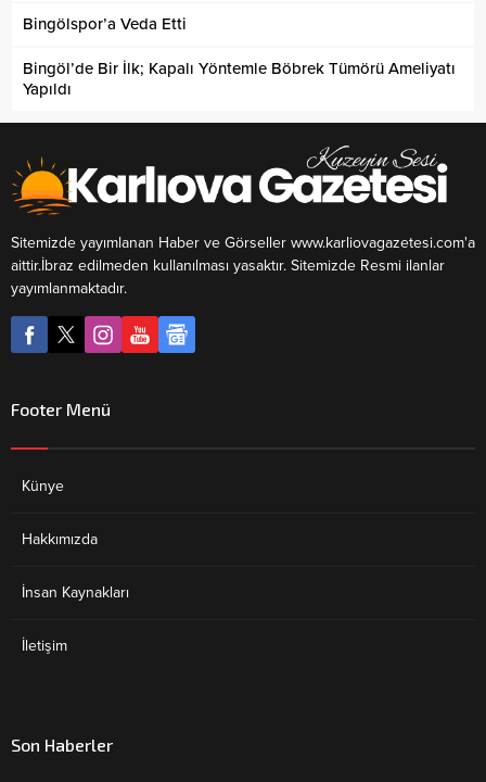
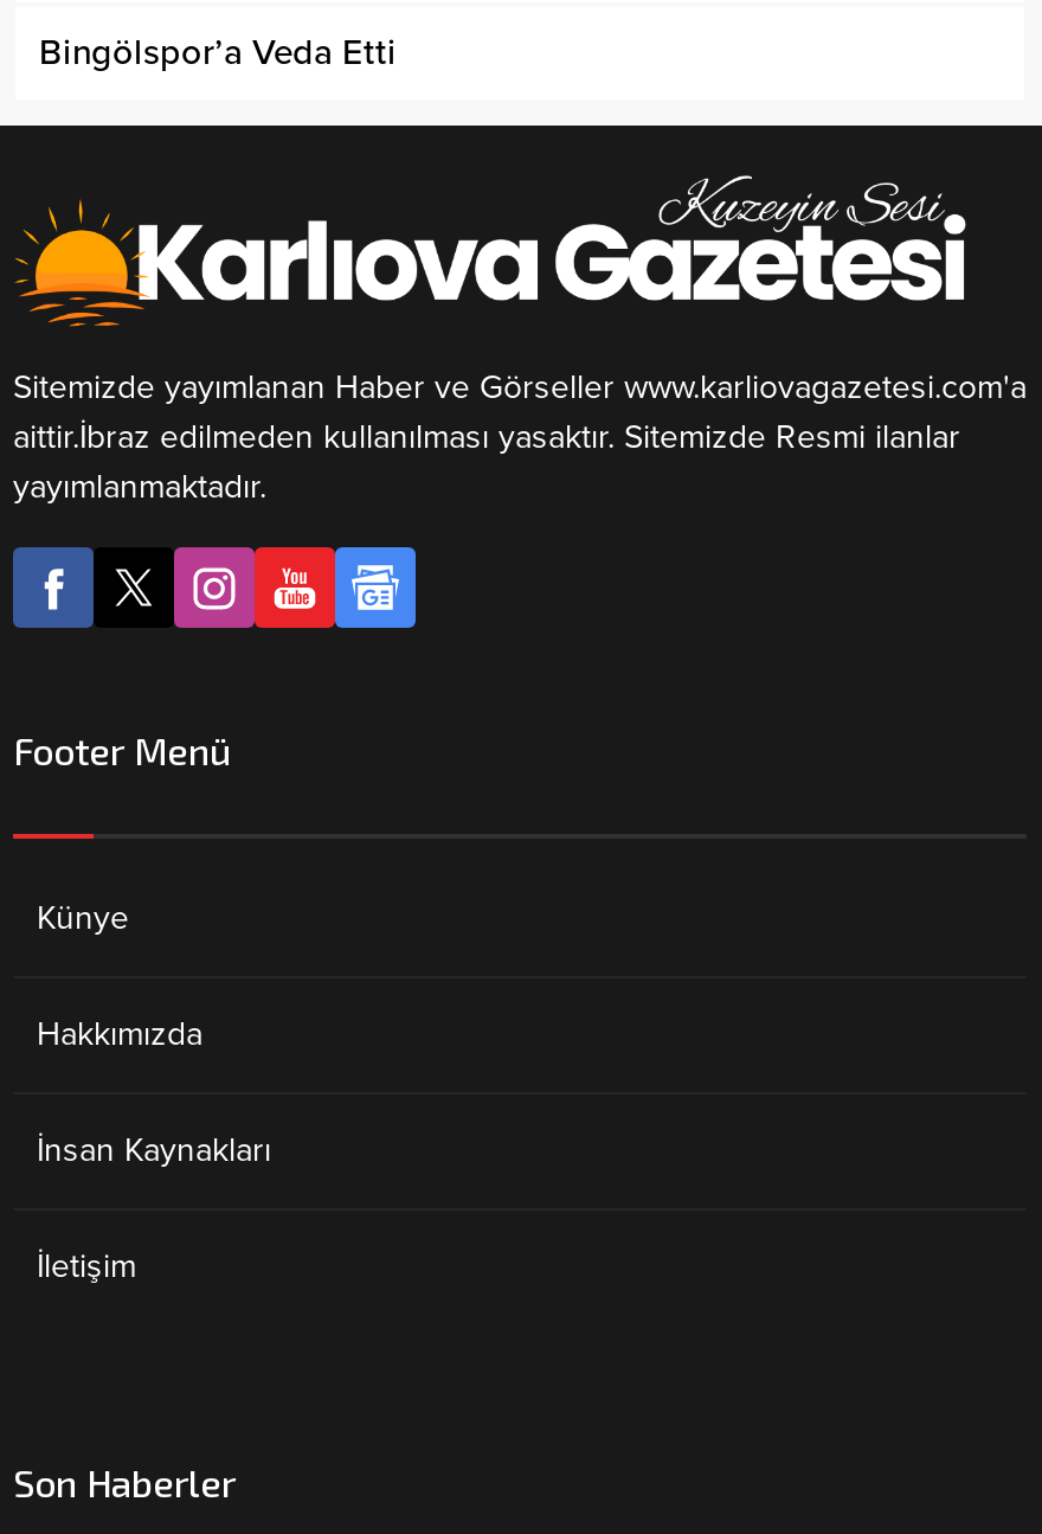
[23,58,456,98] Bingöl’de Bir İlk; Kapalı Yöntemle Böbrek Tümörü Ameliyatı | Yapıldı -> none

